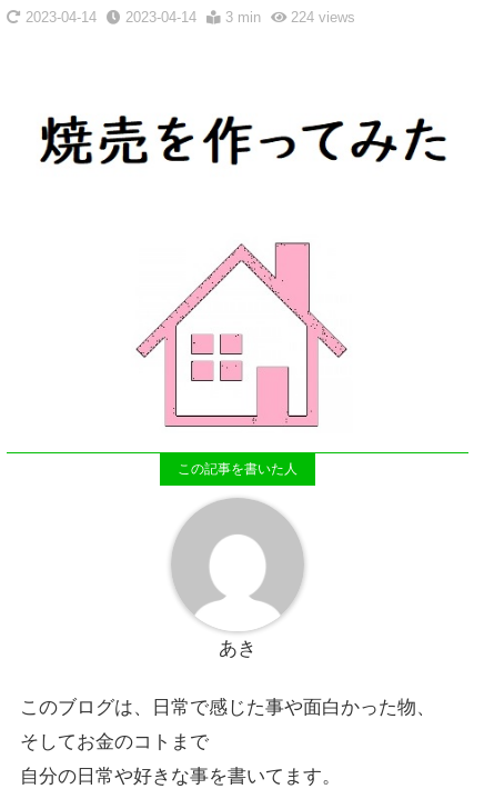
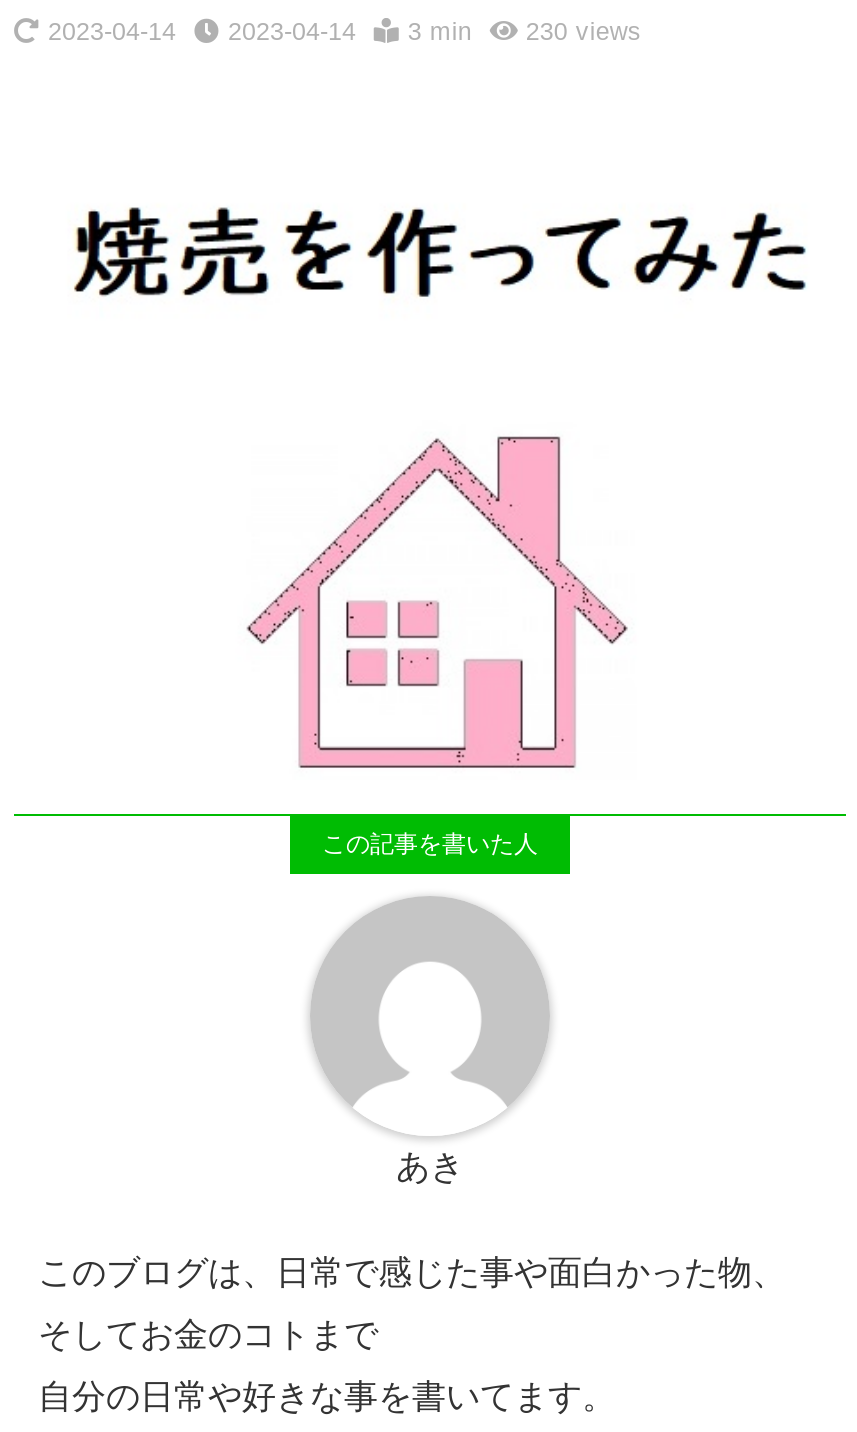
[26,10,355,26] 2023-04-14 2023-04-14 3 min 224 views -> [48,18,642,46] 2023-04-14 2023-04-14 3 min 230 views

